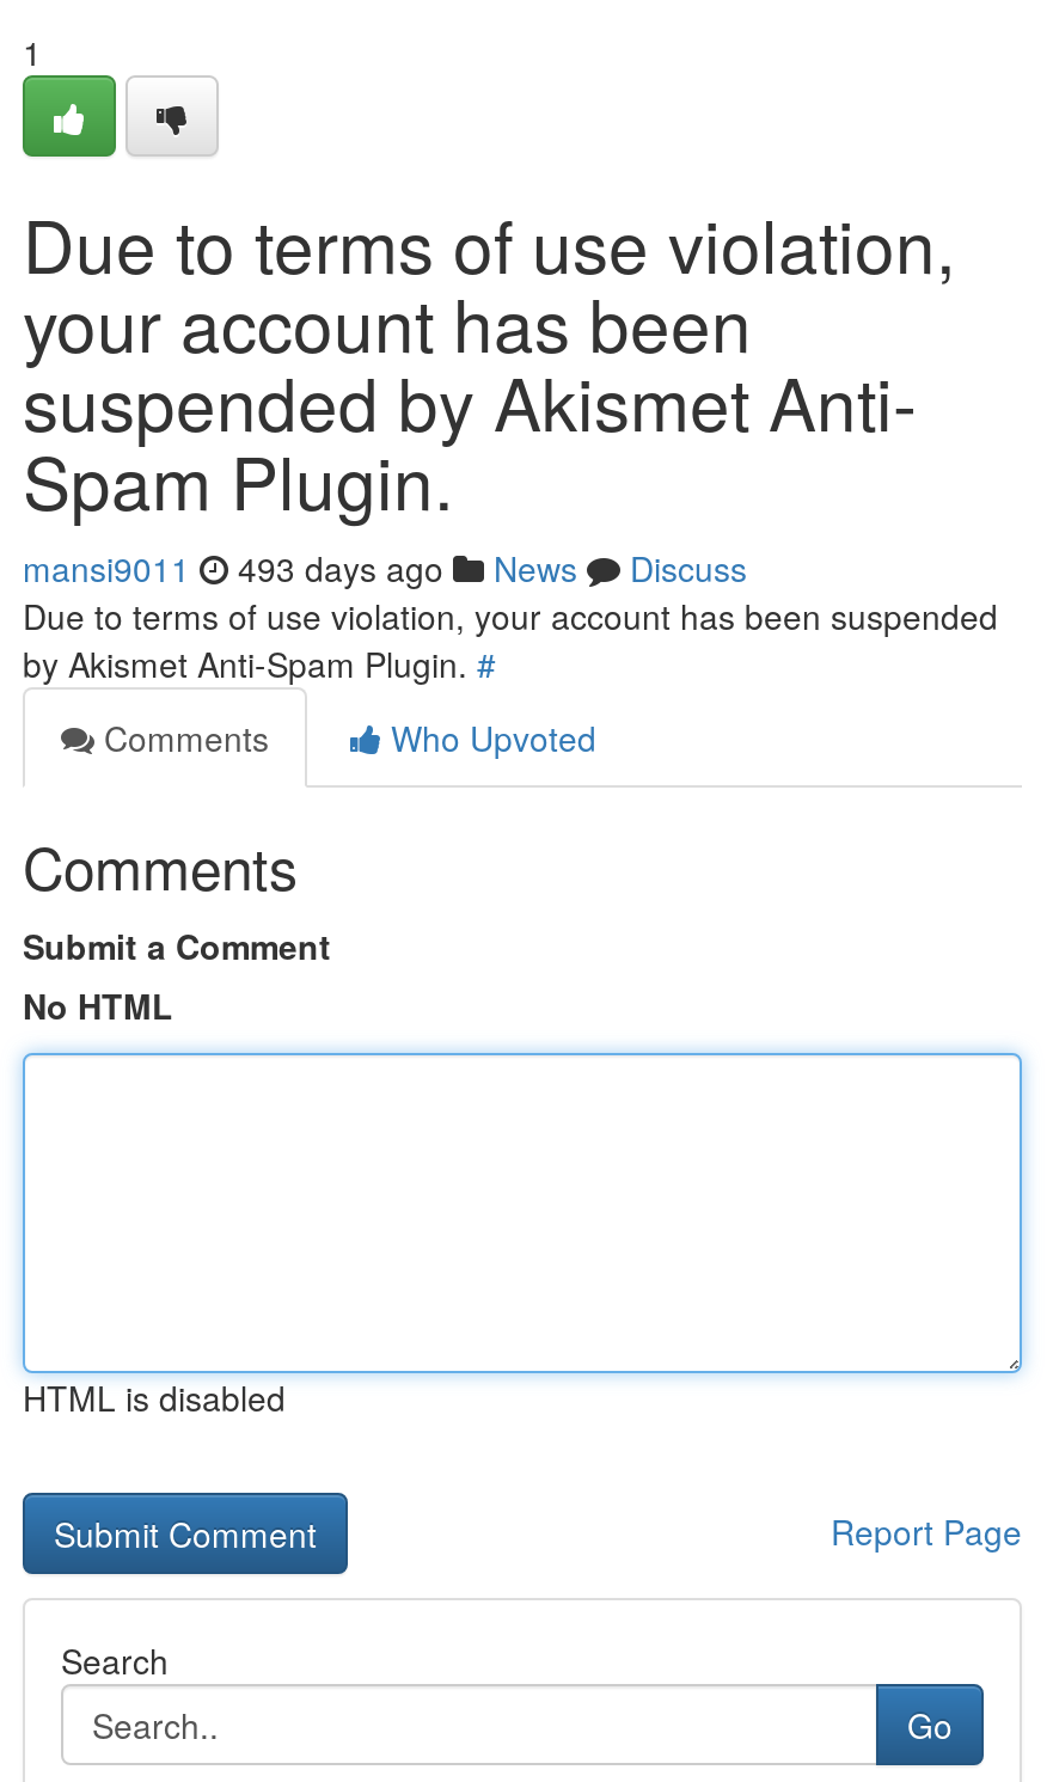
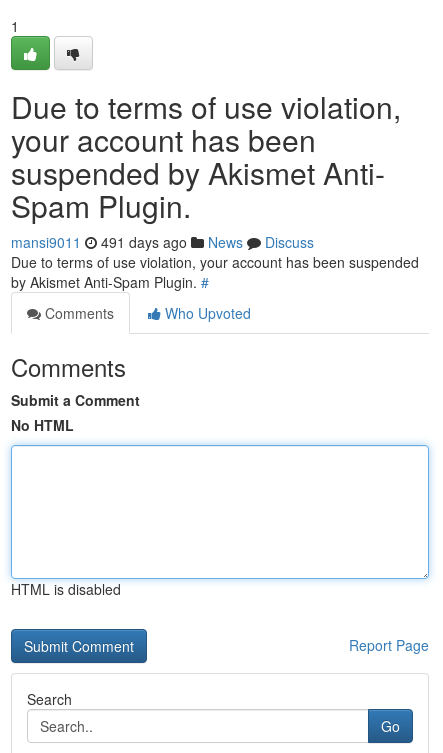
[23,544,747,592] mansi9011 493 days ago News Discuss -> [11,232,314,252] mansi9011 491 days ago News Discuss

